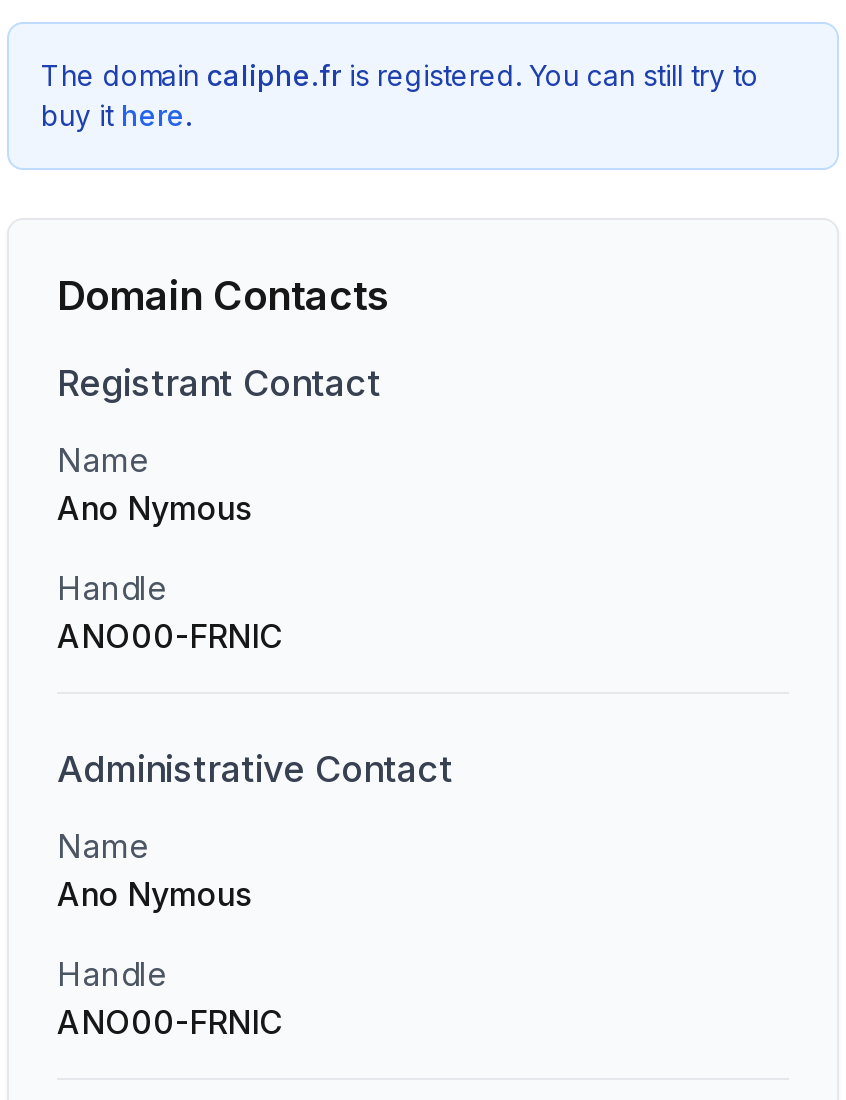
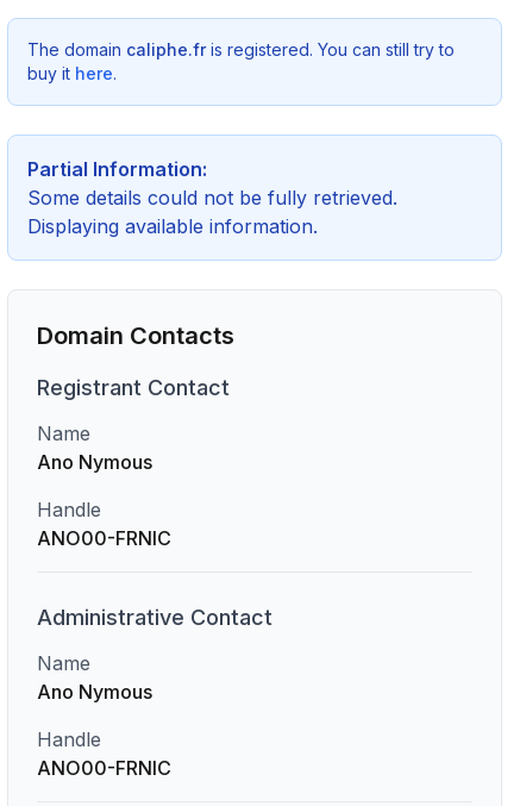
none -> [27,157,397,238] Partial Information: | Some details could not be fully retrieved. | Displaying available information.

